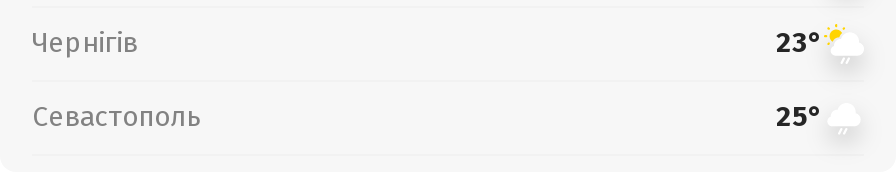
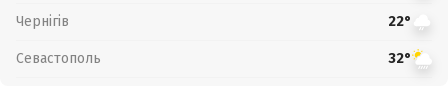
[776,26,824,60] 23° -> [388,13,412,30] 22°
[776,100,824,134] 25° -> [388,50,412,67] 32°

